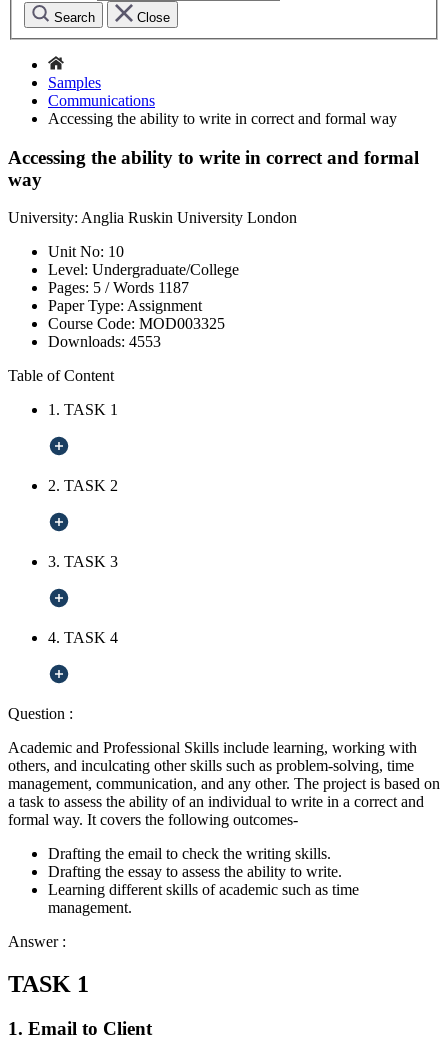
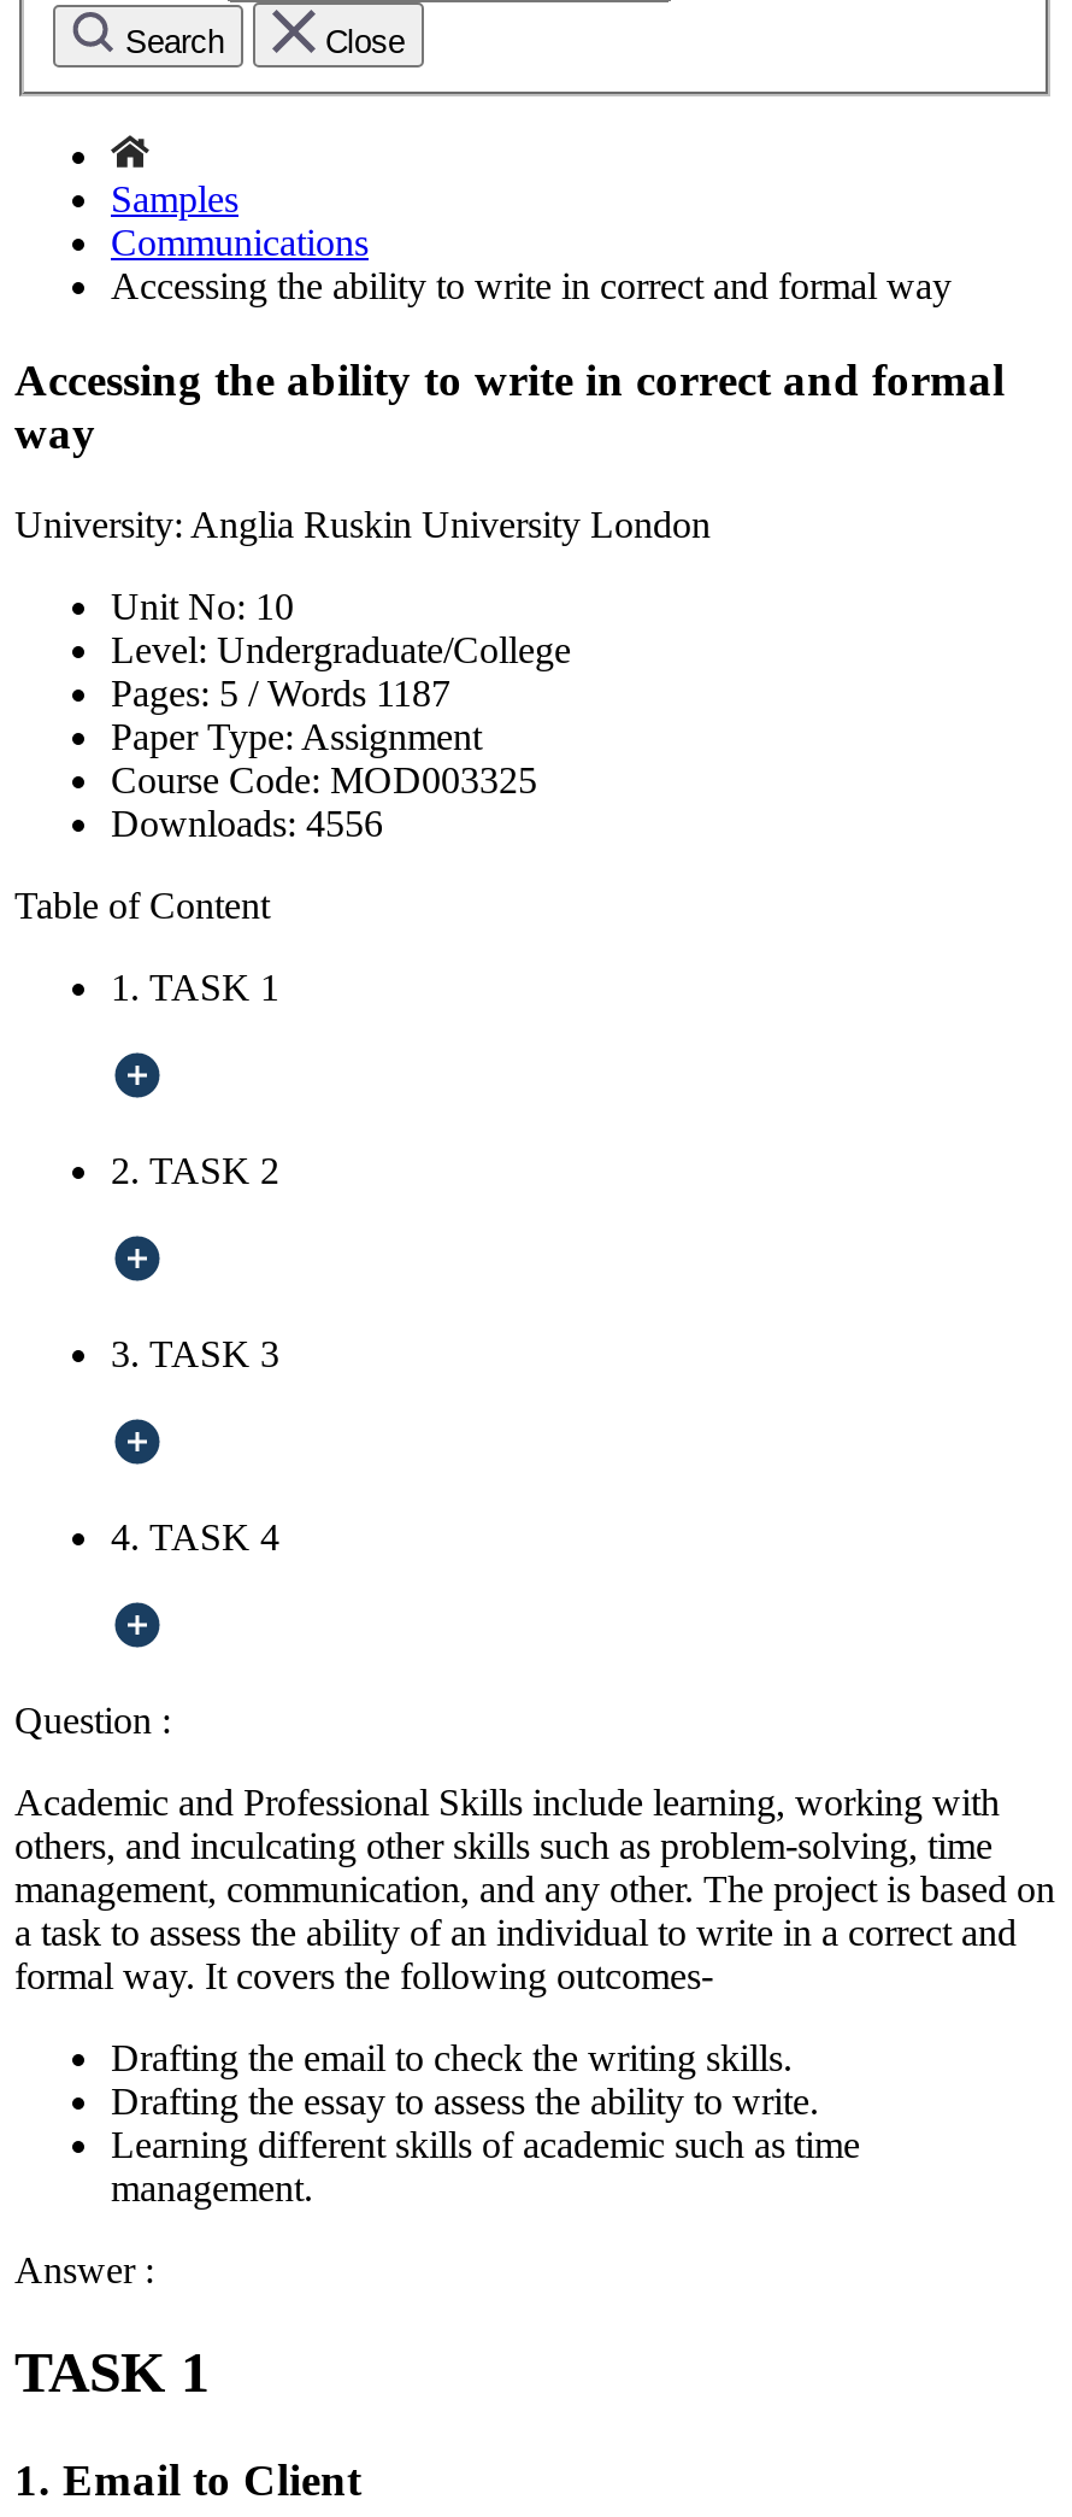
[48,333,161,350] Downloads: 4553 -> [111,804,383,845] Downloads: 4556

